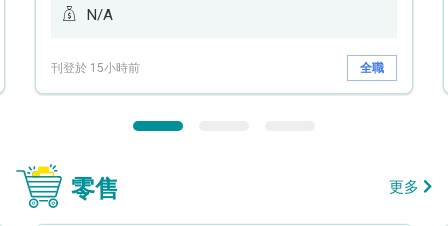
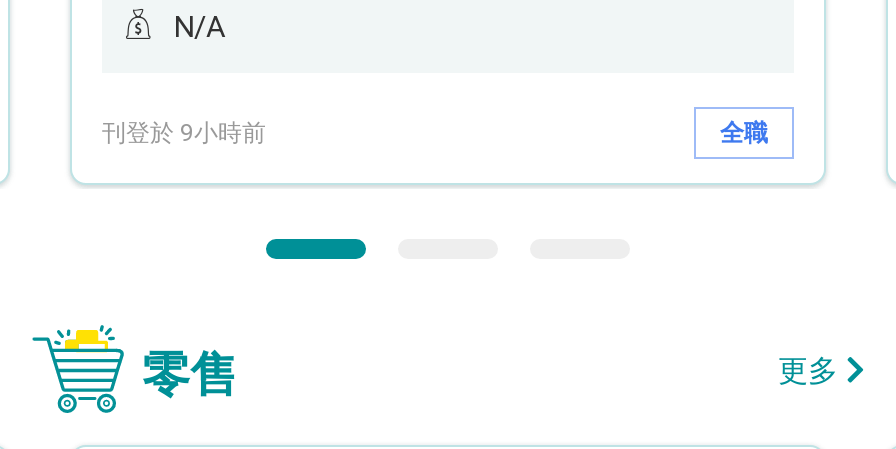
[51,60,140,74] 刊登於 15小時前 -> [102,118,266,146] 刊登於 9小時前

